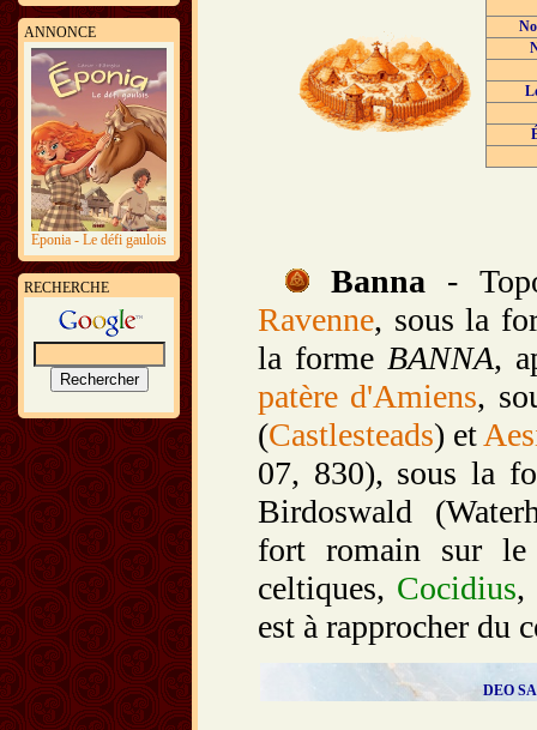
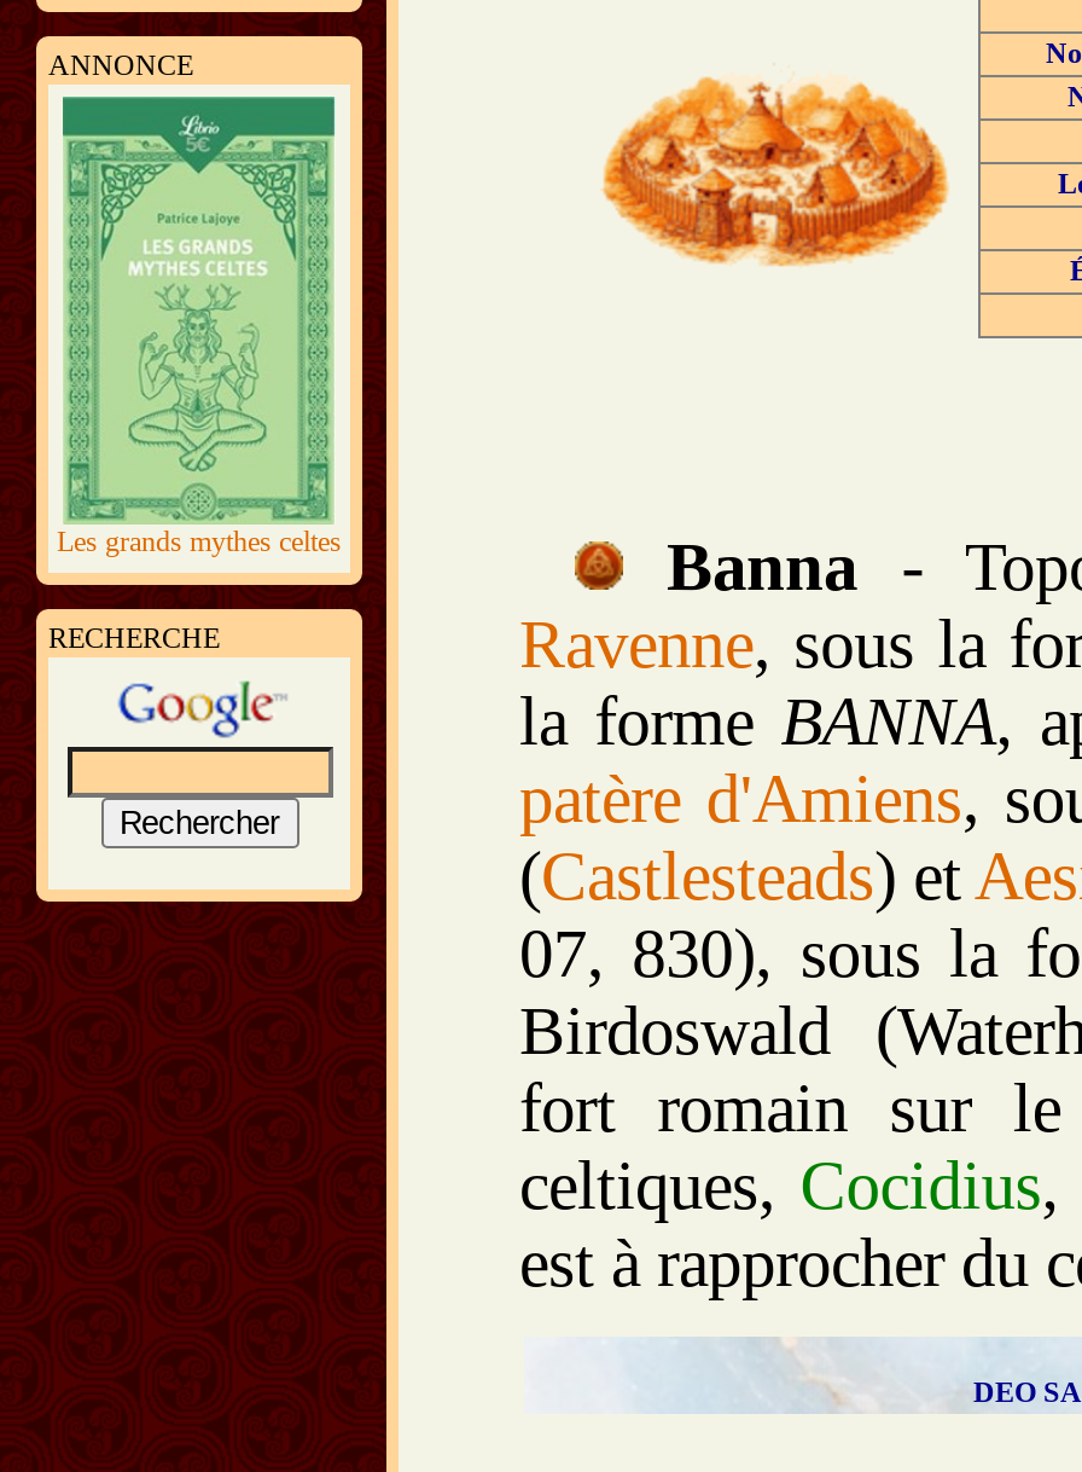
[30,48,168,248] [image] | Eponia - Le défi gaulois -> [57,97,342,559] [image] | Les grands mythes celtes
moved [24,279,109,296] -> [48,621,220,655]: RECHERCHE
[18,360,180,447] [image] -> [34,783,365,904] [image]

